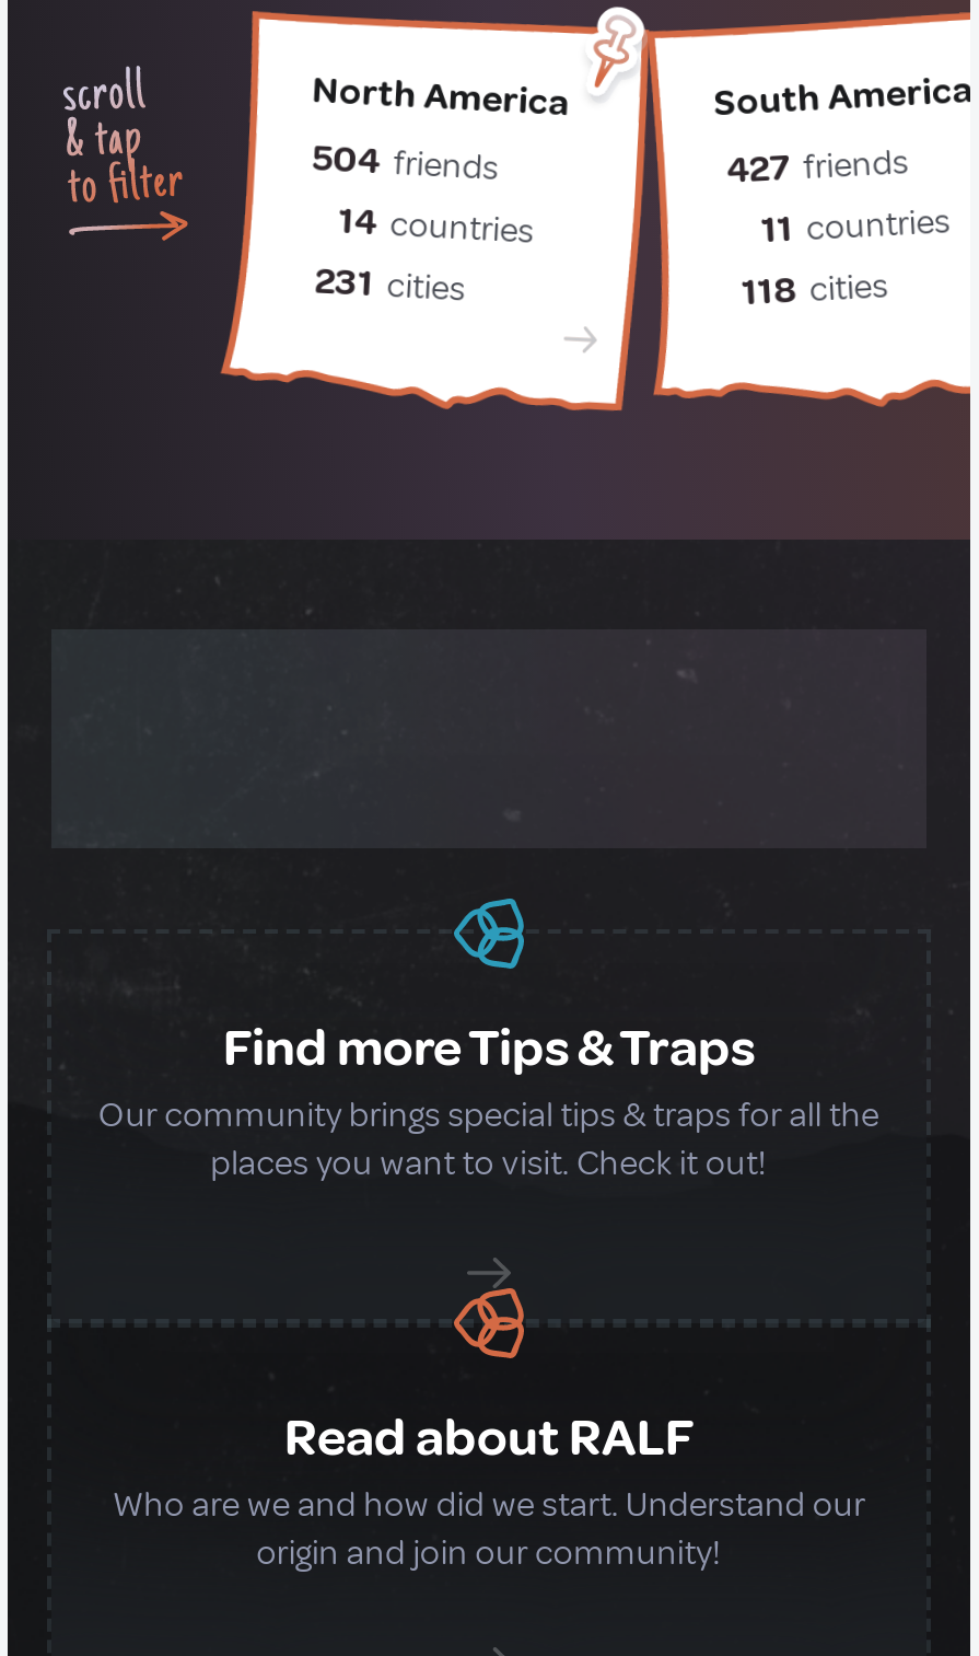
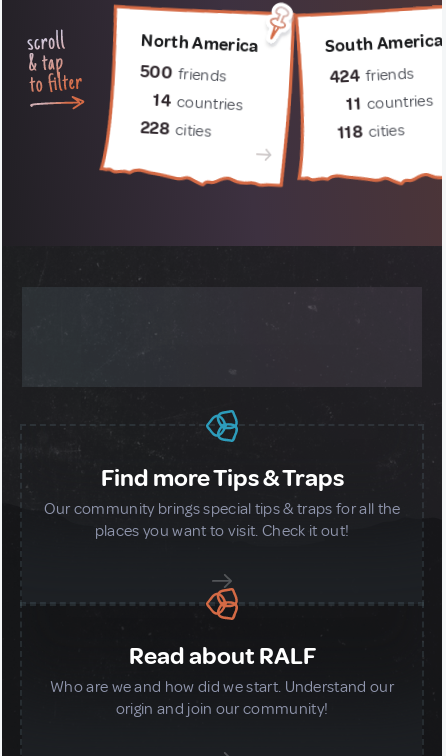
[312,135,500,190] 504 friends -> [140,61,227,86] 500 friends
[725,140,910,194] 427 friends -> [329,64,414,88] 424 friends
[314,258,467,311] 231 cities -> [140,117,212,142] 228 cities

